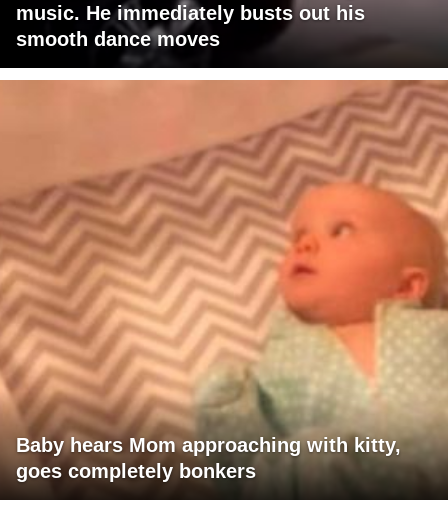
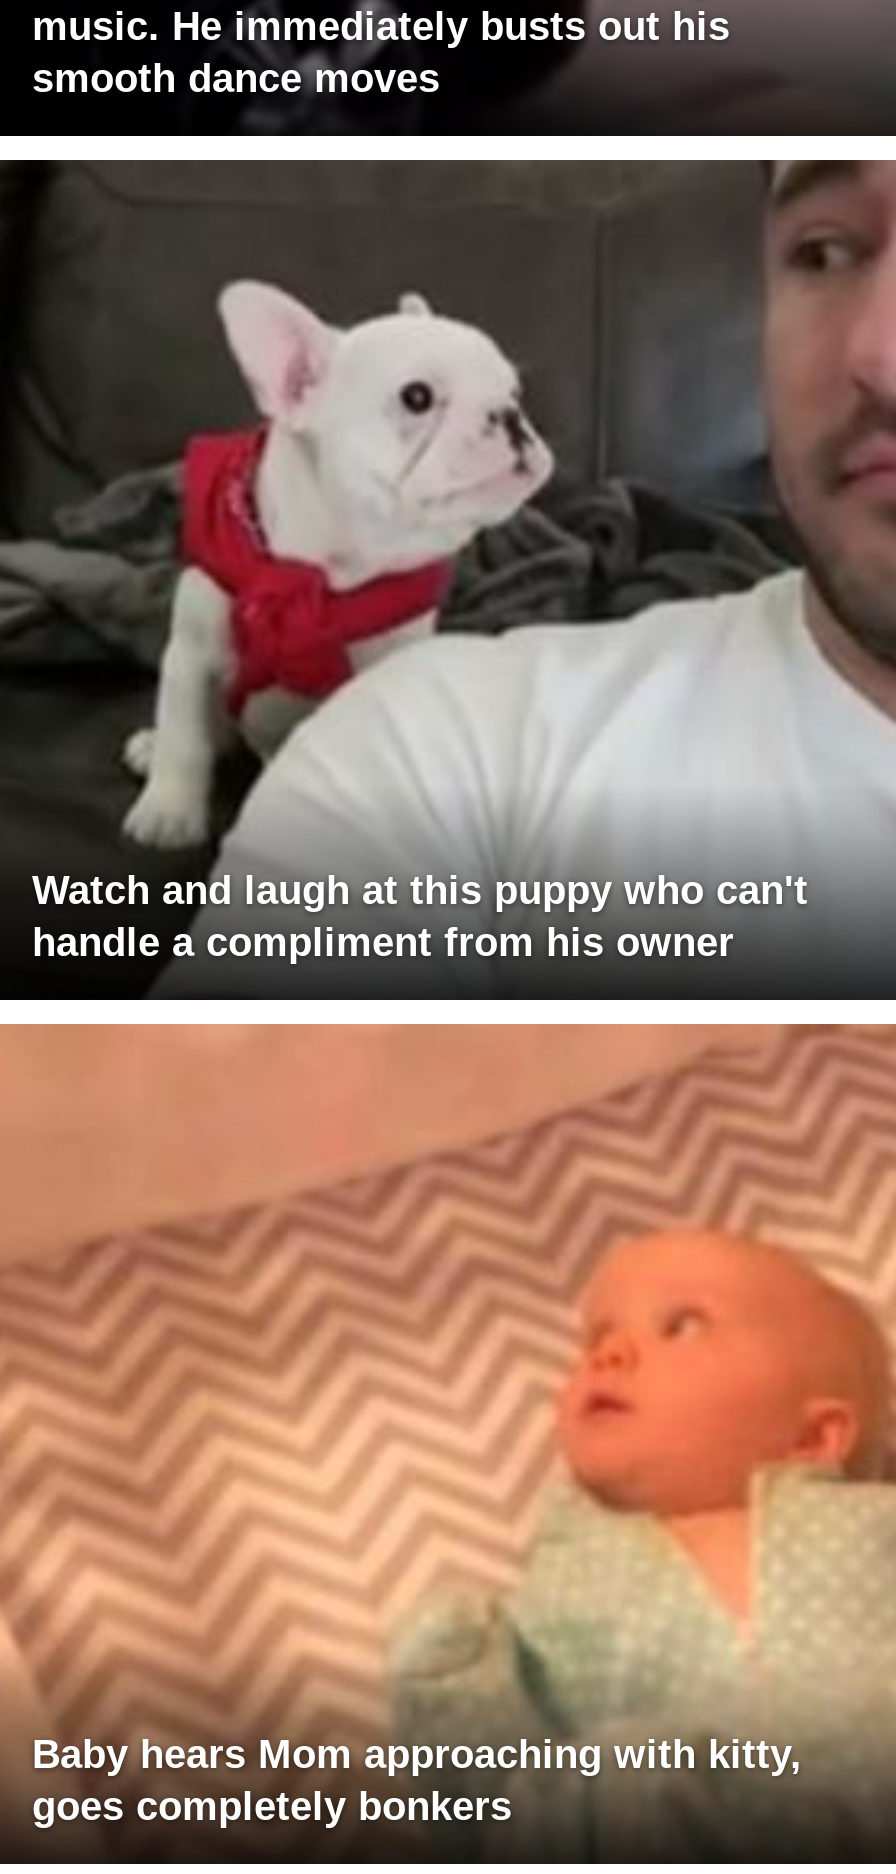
none -> [6,158,890,964] [image] | Watch and laugh at this puppy who can't | handle a compliment from his owner

